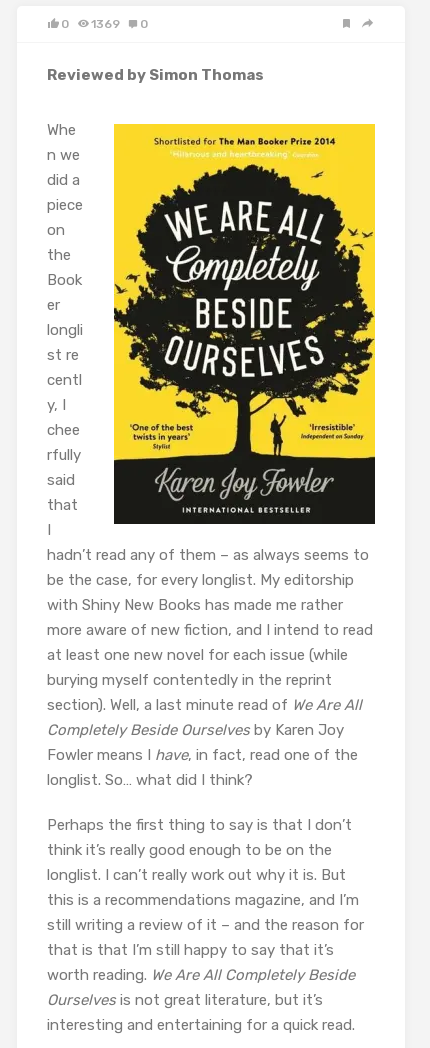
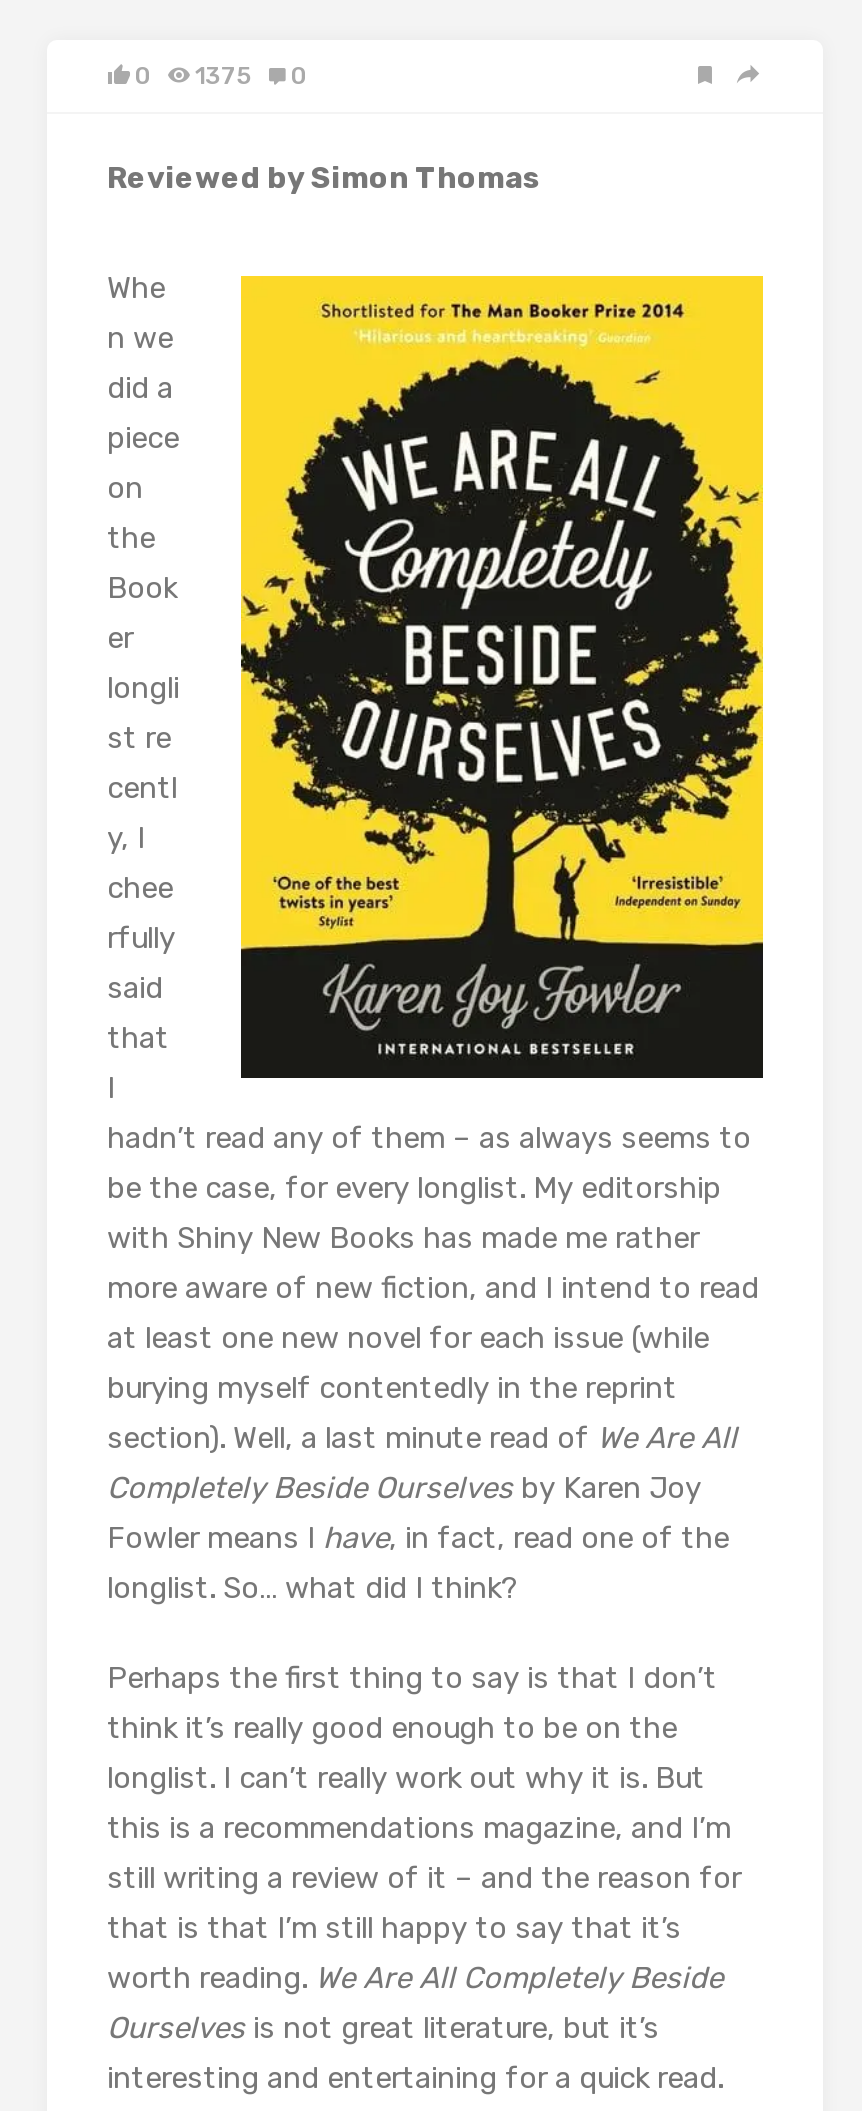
[61,17,148,31] 0 1369 0 -> [135,63,307,91] 0 1375 0

